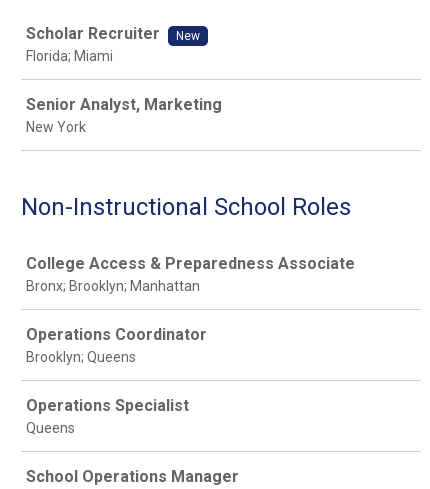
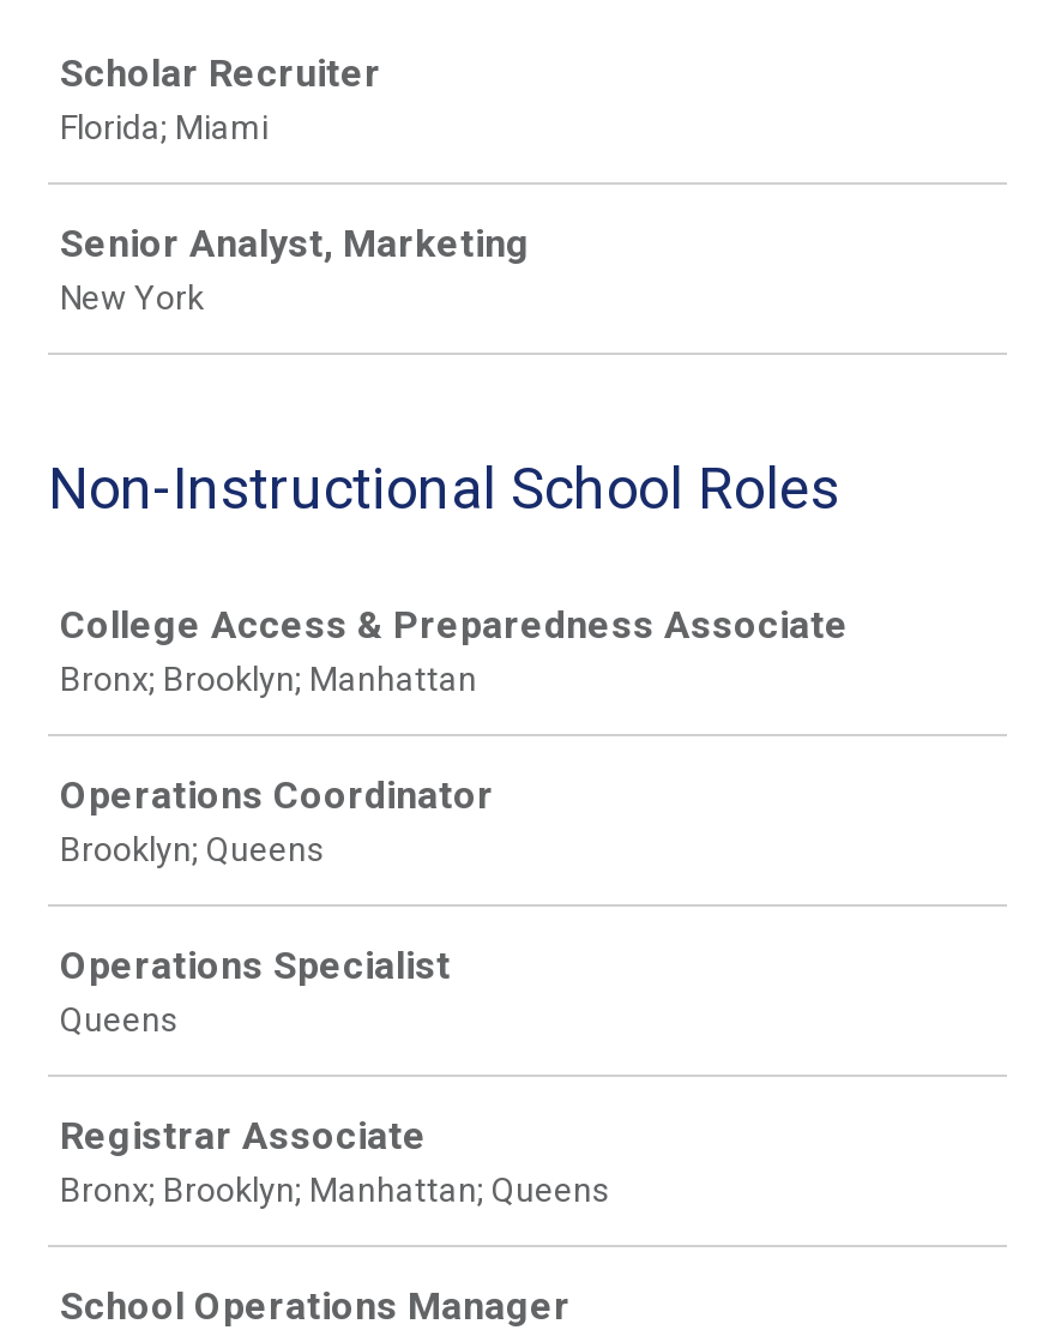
[176,29,200,43] New -> none
none -> [60,1113,609,1209] Registrar Associate | Bronx; Brooklyn; Manhattan; Queens

